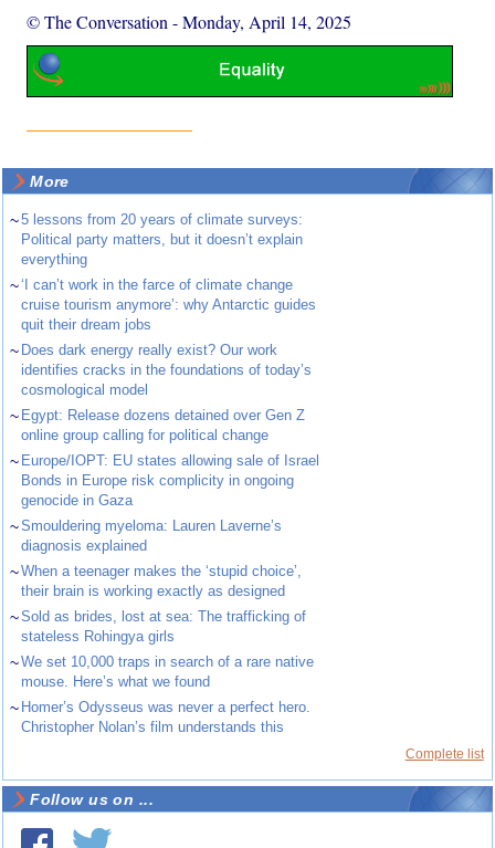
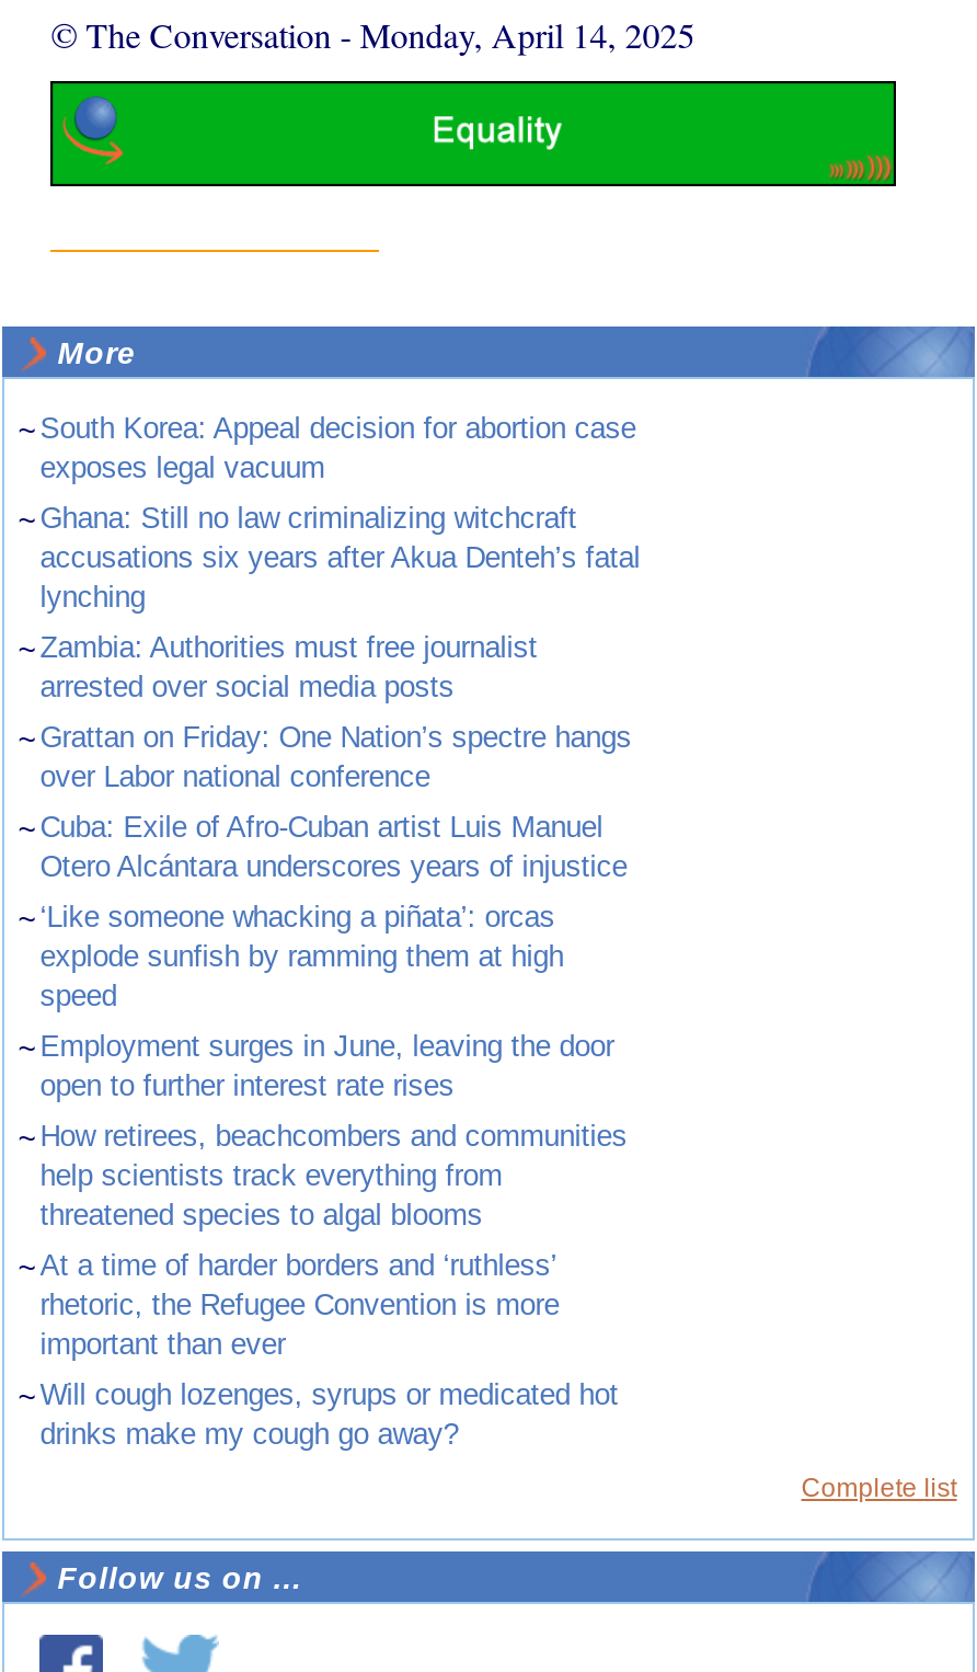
[10,212,303,268] ~ 5 lessons from 20 years of climate surveys: | Political party matters, but it doesn’t explain | everything -> [18,411,636,483] ~ South Korea: Appeal decision for abortion case | exposes legal vacuum
[10,277,316,333] ~ ‘I can’t work in the farce of climate change | cruise tourism anymore’: why Antarctic guides | quit their dream jobs -> [18,501,640,612] ~ Ghana: Still no law criminalizing witchcraft | accusations six years after Akua Denteh’s fatal | lynching
[10,342,312,399] ~ Does dark energy really exist? Our work | identifies cracks in the foundations of today’s | cosmological model -> [18,630,537,702] ~ Zambia: Authorities must free journalist | arrested over social media posts
[10,407,305,444] ~ Egypt: Release dozens detained over Gen Z | online group calling for political change -> [18,720,631,792] ~ Grattan on Friday: One Nation’s spectre hangs | over Labor national conference
[10,453,320,509] ~ Europe/IOPT: EU states allowing sale of Israel | Bonds in Europe risk complicity in ongoing | genocide in Gaza -> [18,810,627,882] ~ Cuba: Exile of Afro-Cuban artist Luis Manuel | Otero Alcántara underscores years of injustice
[10,518,282,554] ~ Smouldering myeloma: Lauren Laverne’s | diagnosis explained -> [18,900,563,1011] ~ ‘Like someone whacking a piñata’: orcas | explode sunfish by ramming them at high | speed
[10,563,302,600] ~ When a teenager makes the ‘stupid choice’, | their brain is working exactly as designed -> [18,1029,614,1101] ~ Employment surges in June, leaving the door | open to further interest rate rises
[10,609,306,645] ~ Sold as brides, lost at sea: The trafficking of | stateless Rohingya girls -> [18,1119,627,1230] ~ How retirees, beachcombers and communities | help scientists track everything from | threatened species to algal blooms
[10,654,314,690] ~ We set 10,000 traps in search of a rare native | mouse. Here’s what we found -> [18,1248,559,1360] ~ At a time of harder borders and ‘ruthless’ | rhetoric, the Refugee Convention is more | important than ever
[10,699,311,736] ~ Homer’s Odysseus was never a perfect hero. | Christopher Nolan’s film understands this -> [18,1377,618,1450] ~ Will cough lozenges, syrups or medicated hot | drinks make my cough go away?

